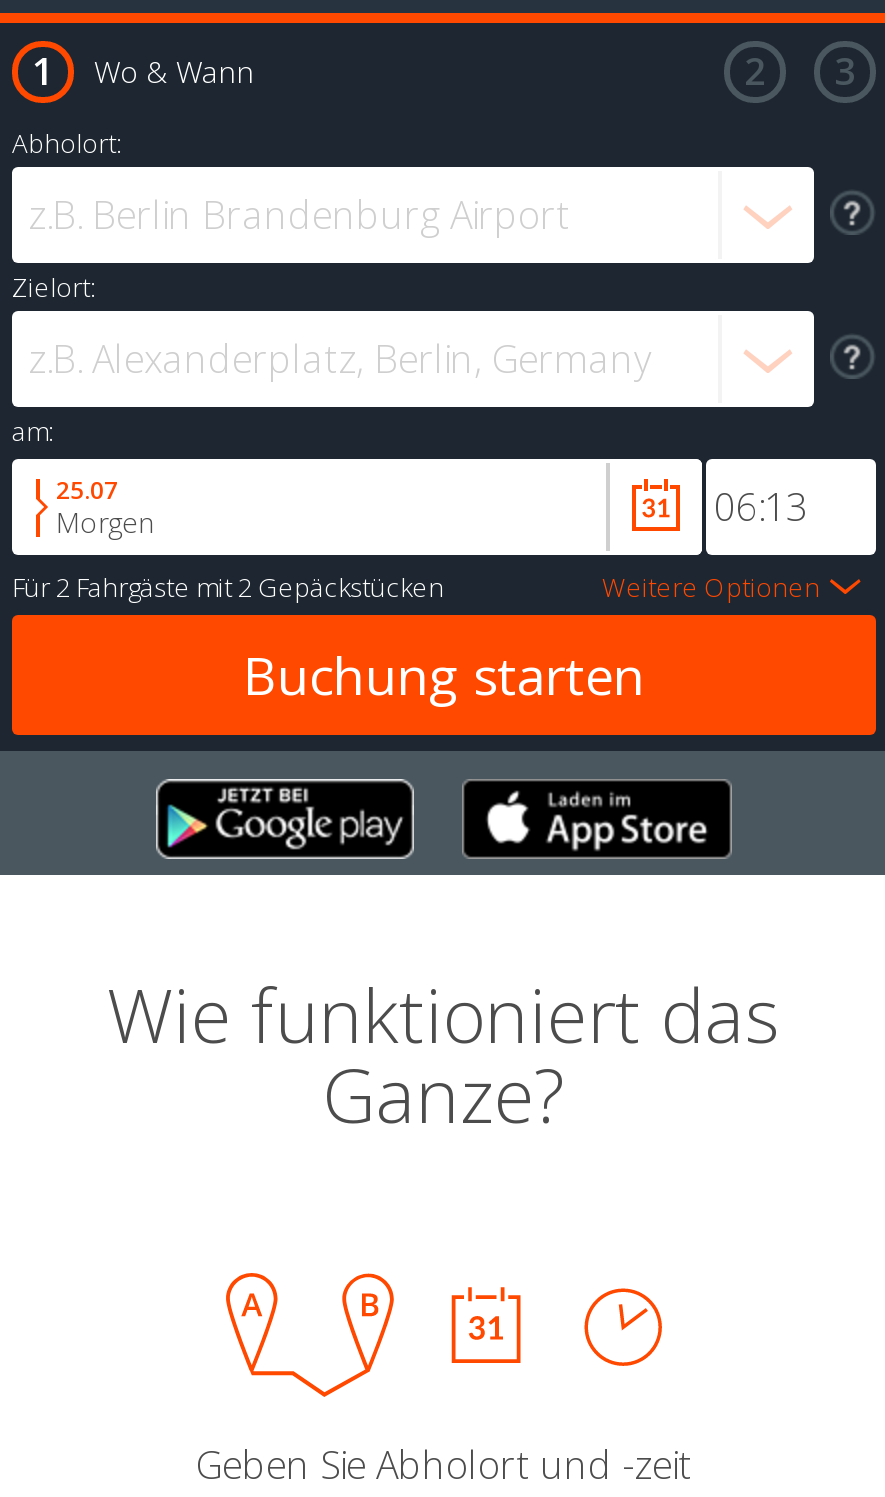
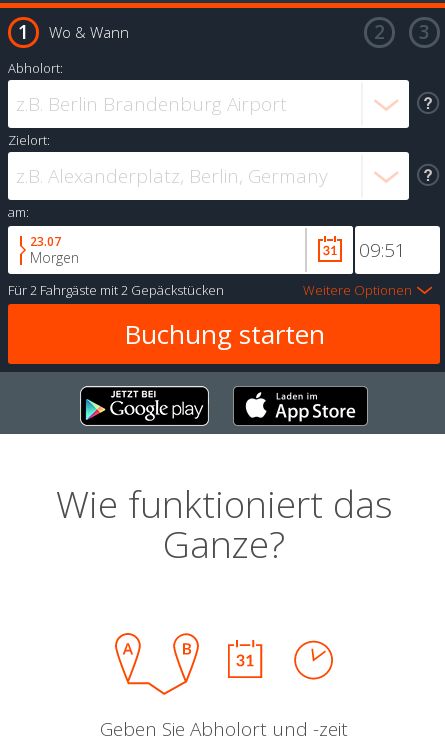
[56,474,118,508] 25.07 -> [30,233,61,250] 23.07

